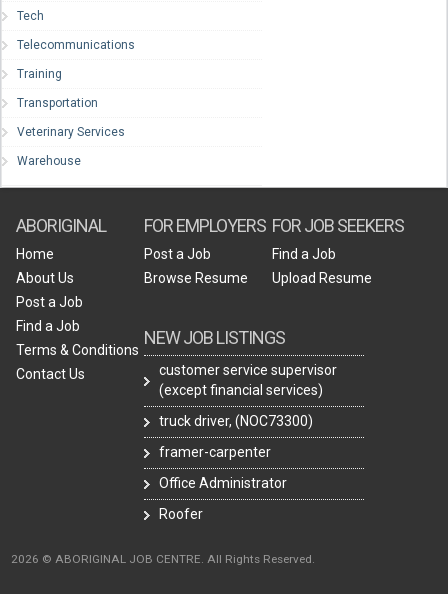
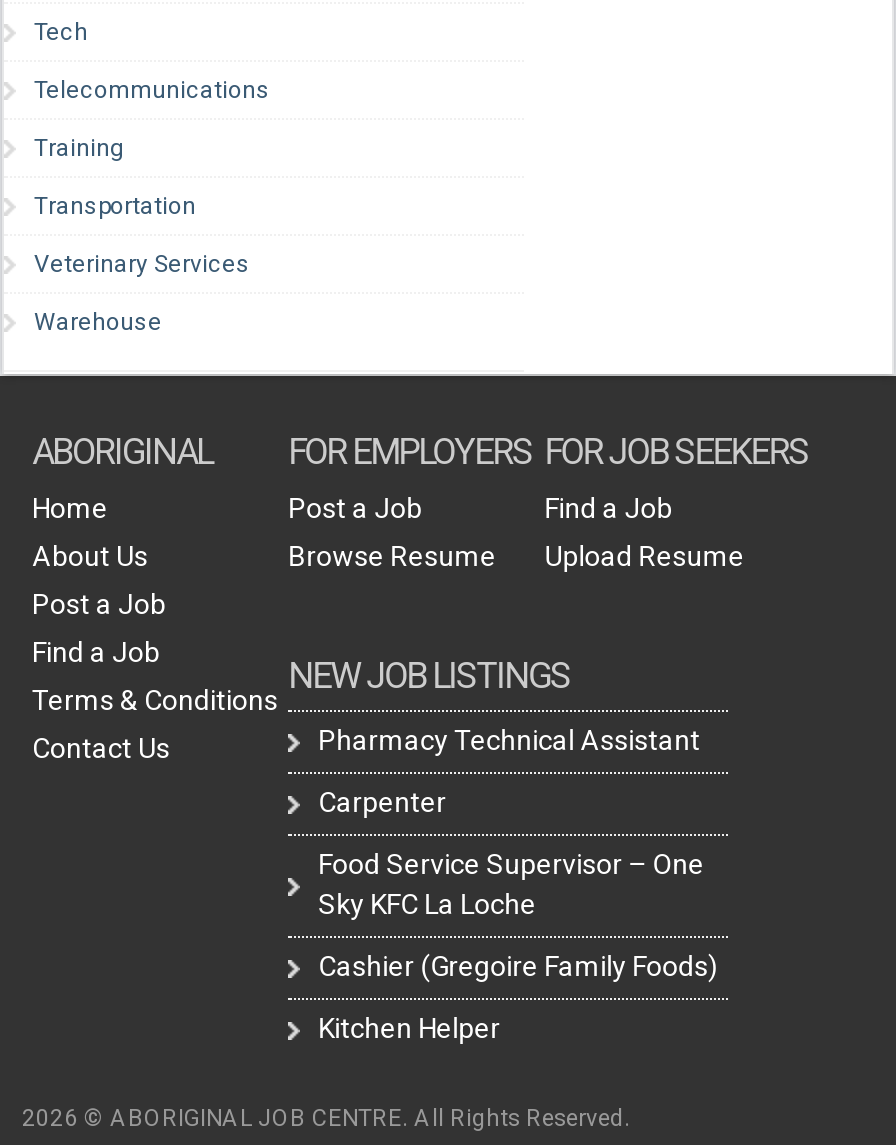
[159,362,337,398] customer service supervisor | (except financial services) -> [318,724,700,756] Pharmacy Technical Assistant
[159,413,313,429] truck driver, (NOC73300) -> [318,786,446,818] Carpenter
[159,444,271,460] framer-carpenter -> [318,848,704,920] Food Service Supervisor – One | Sky KFC La Loche
[159,475,287,491] Office Administrator -> [318,950,718,982] Cashier (Gregoire Family Foods)
[159,506,203,522] Roofer -> [318,1012,500,1044] Kitchen Helper

